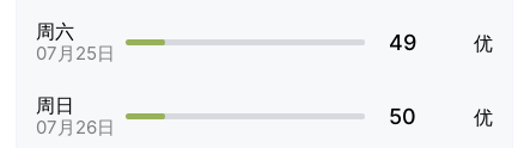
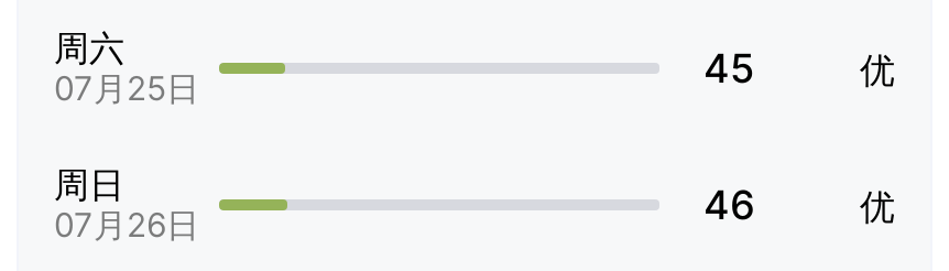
[389,30,416,55] 49 -> [703,45,754,91] 45
[389,104,416,129] 50 -> [703,182,754,228] 46

